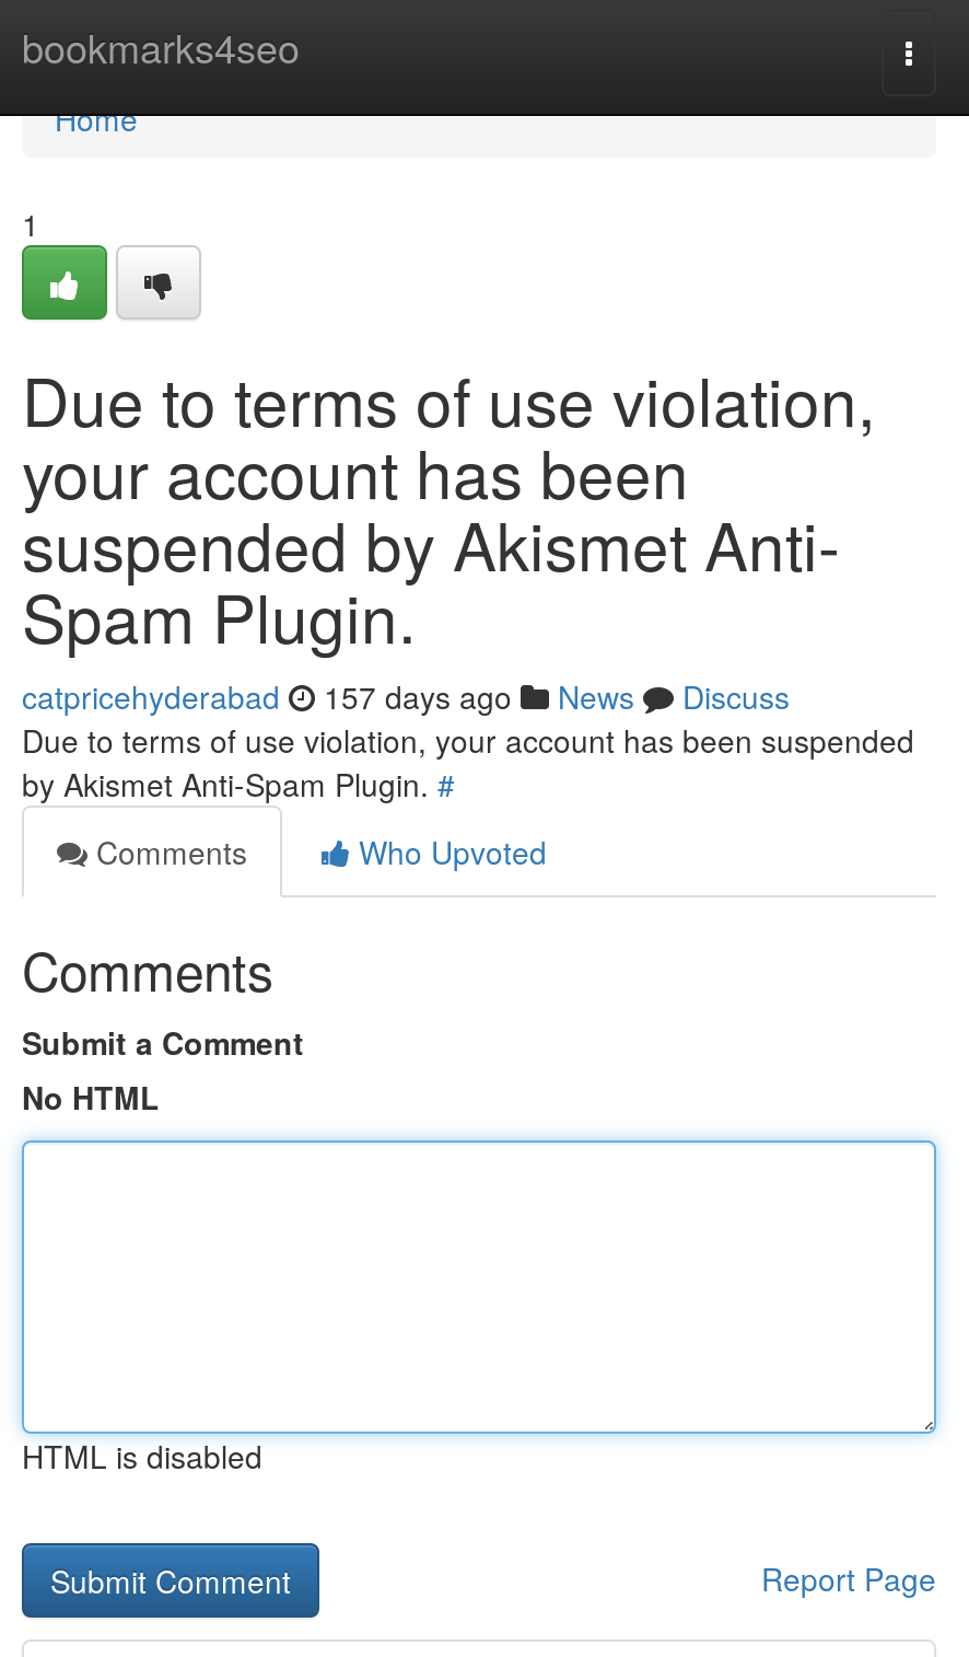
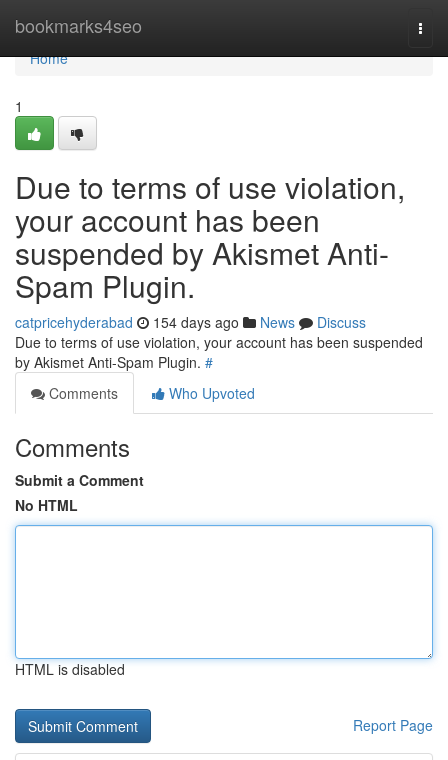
[22,674,790,718] catpricehyderabad 157 days ago News Discuss -> [15,312,366,332] catpricehyderabad 154 days ago News Discuss

